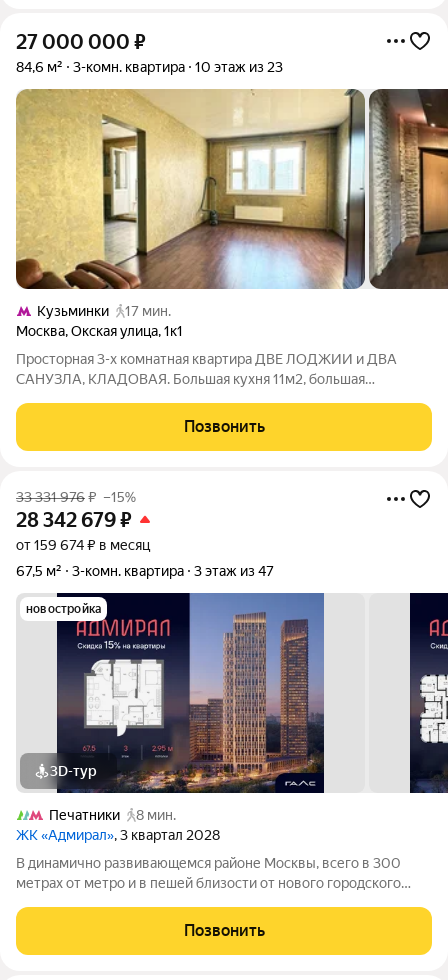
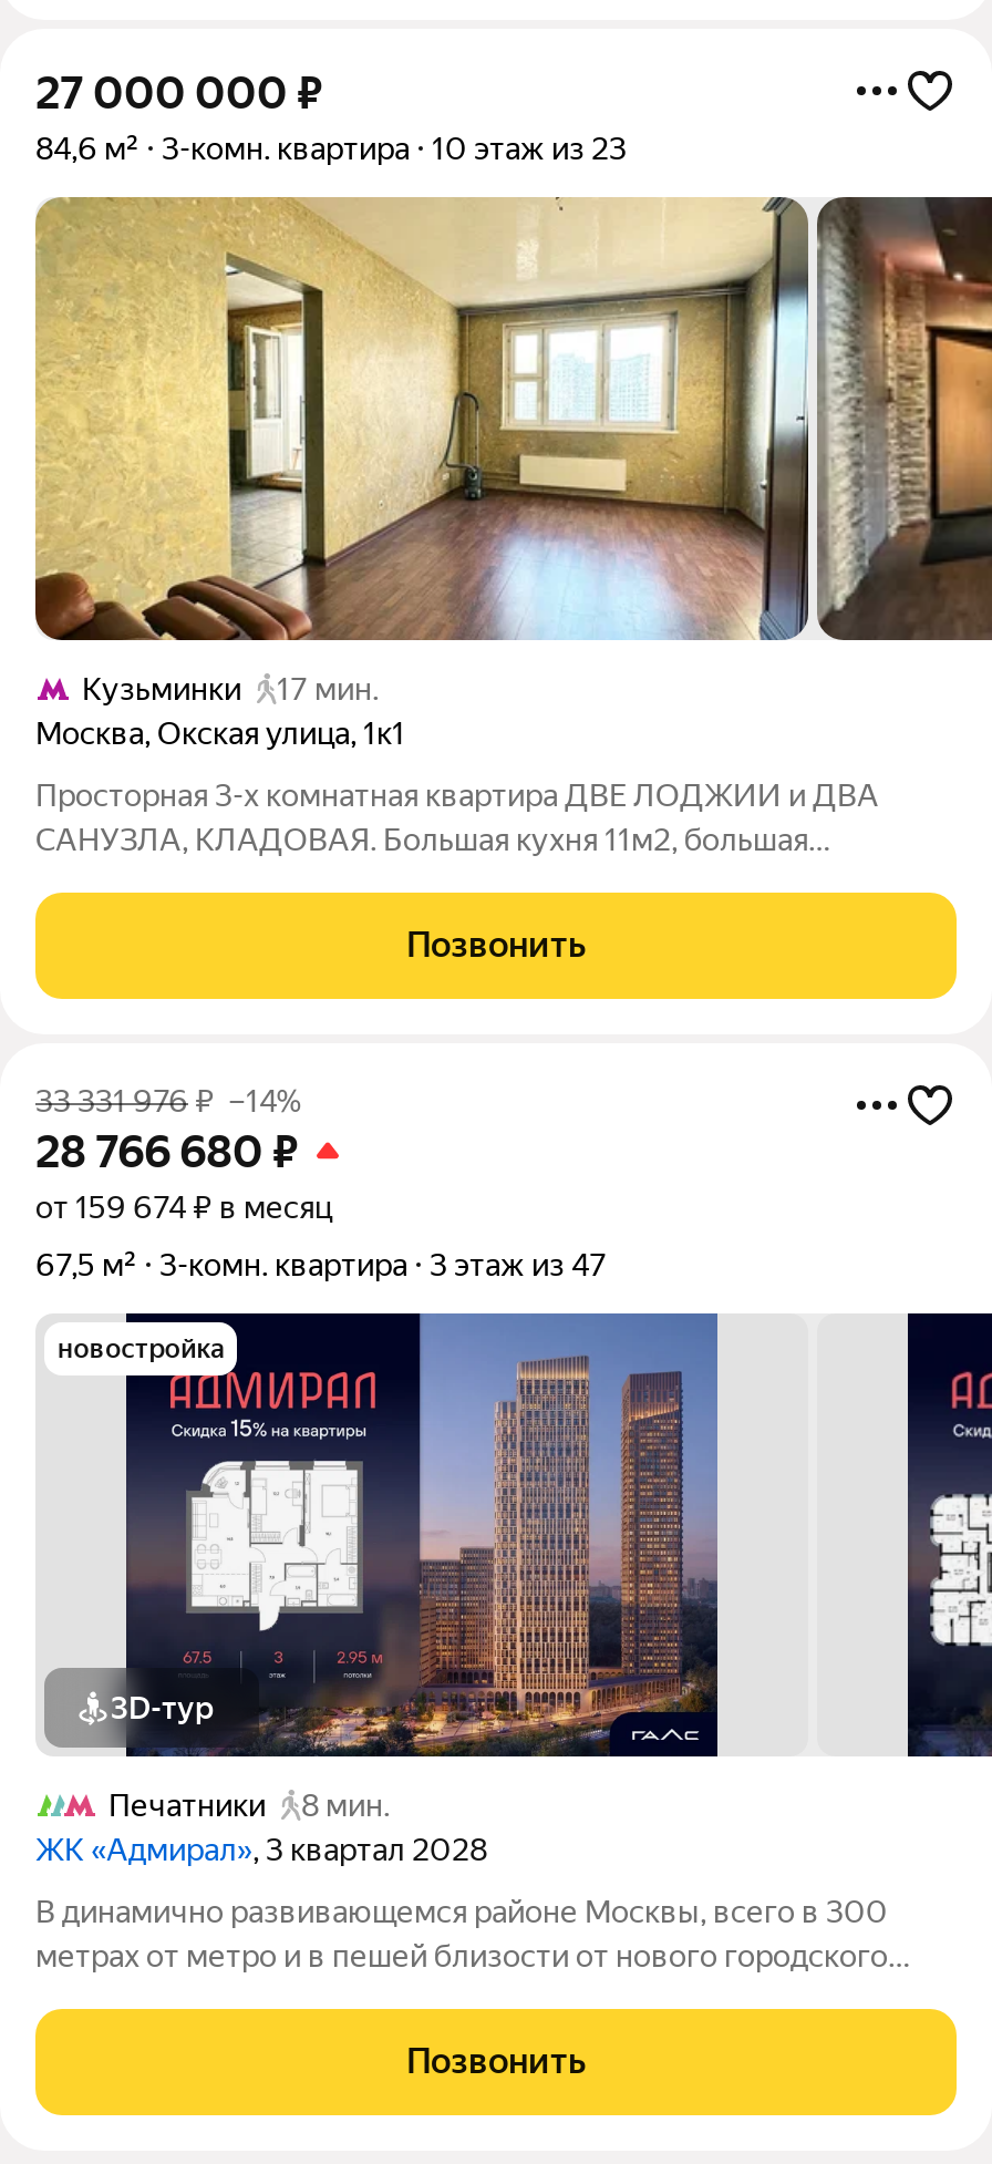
[16,489,136,505] 33 331 976 ₽ –15% -> [35,1084,301,1119] 33 331 976 ₽ –14%
[16,508,132,532] 28 342 679 ₽ -> [35,1126,299,1179] 28 766 680 ₽

